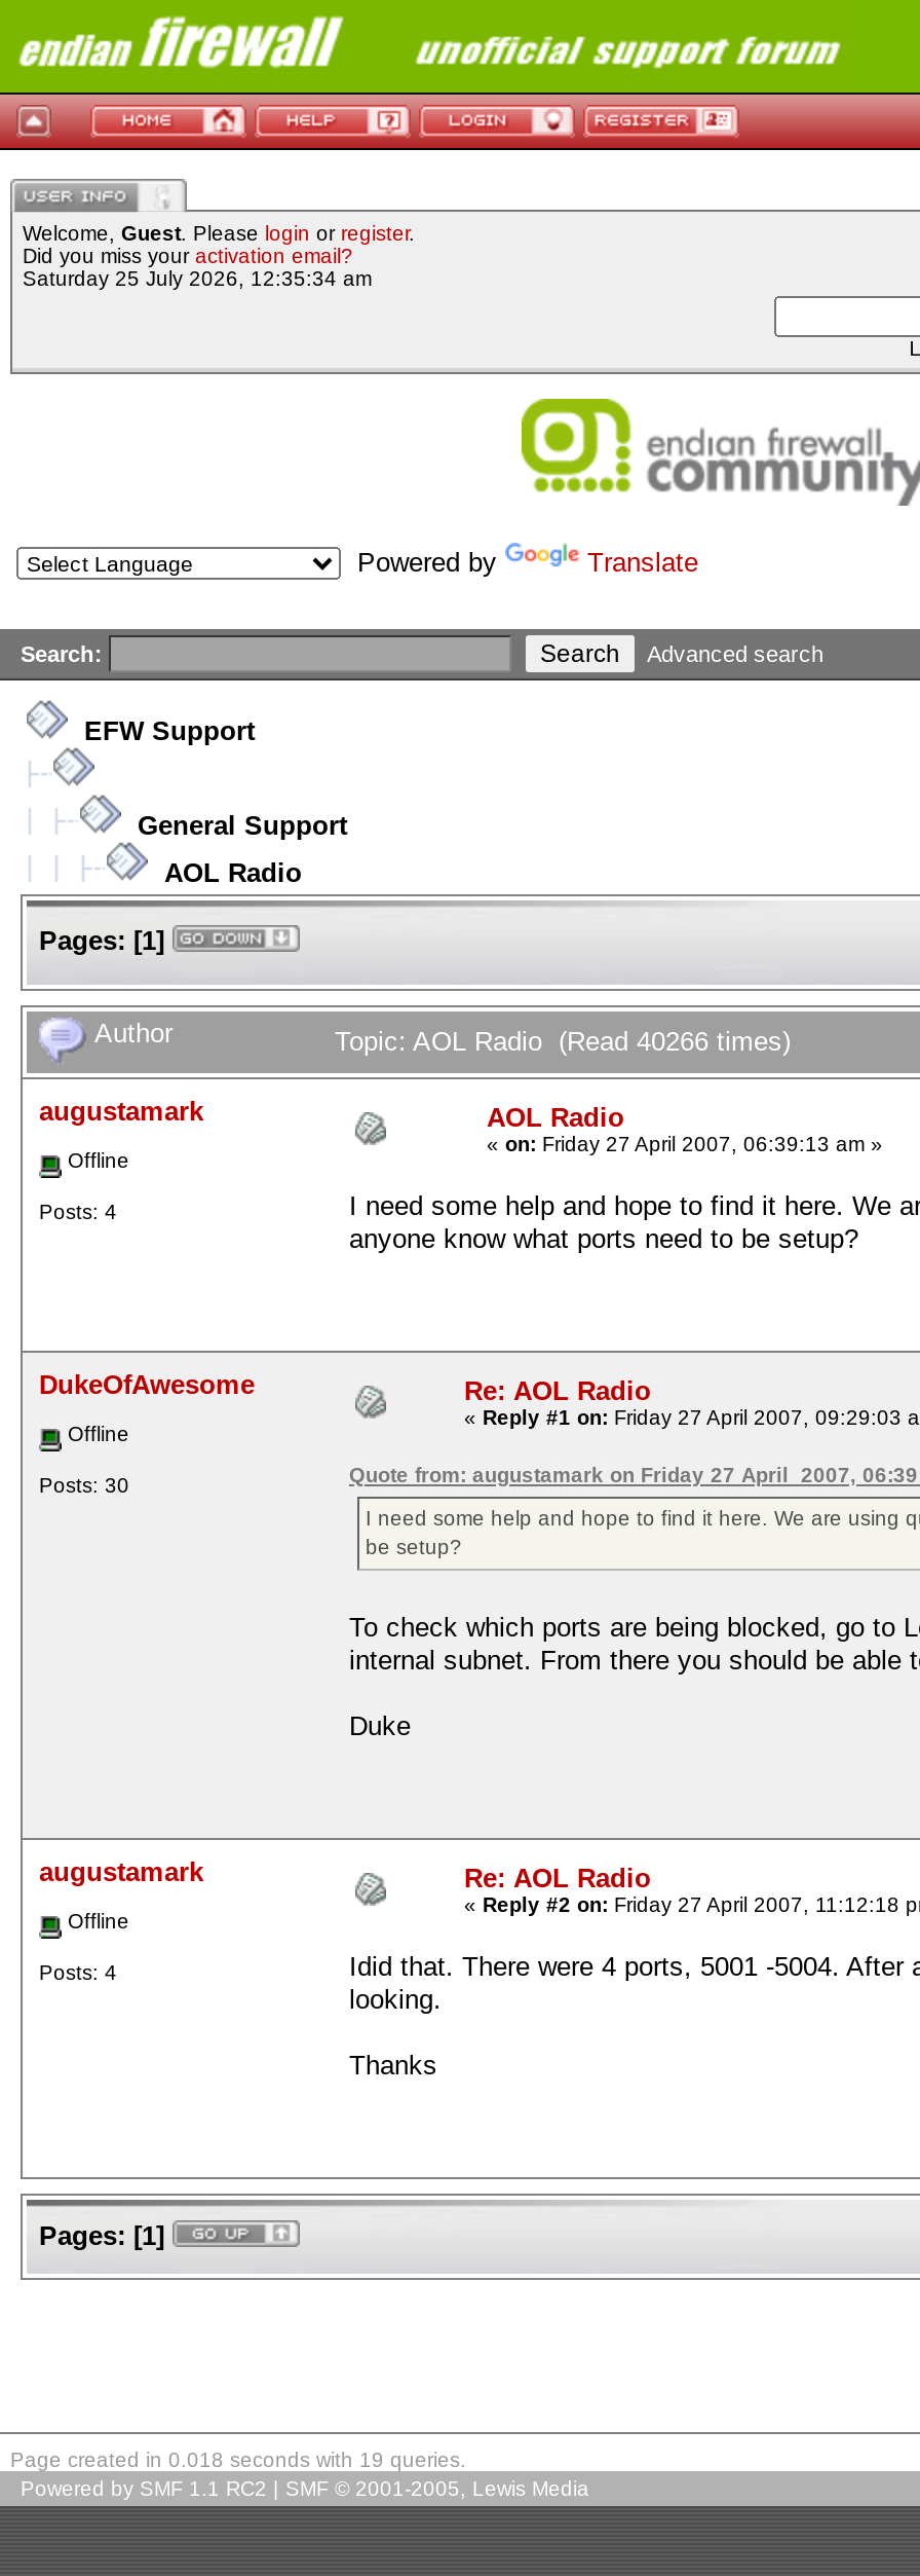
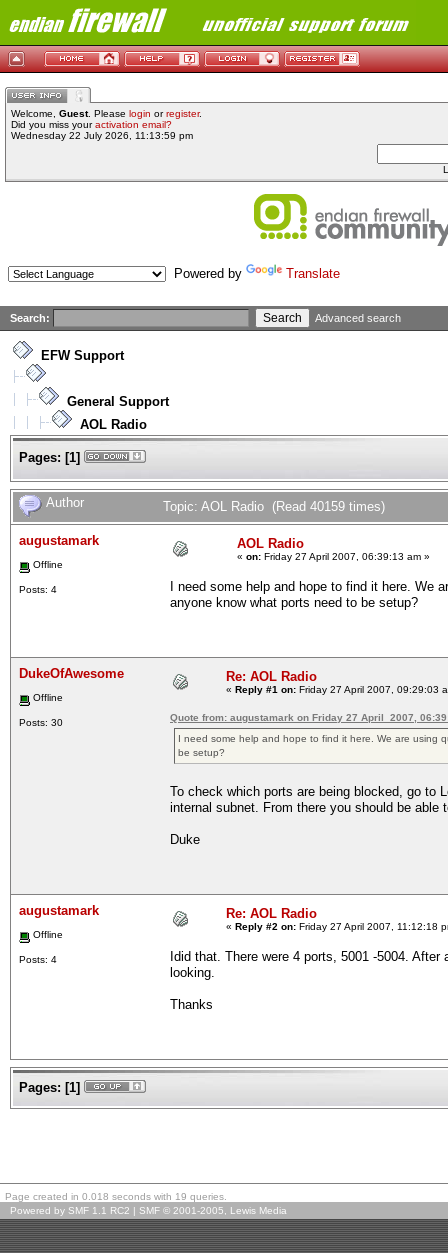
[23,267,372,290] Saturday 25 July 2026, 12:35:34 am -> [11,130,193,141] Wednesday 22 July 2026, 11:13:59 pm
[335,1026,791,1057] Topic: AOL Radio (Read 40266 times) -> [163,499,385,514] Topic: AOL Radio (Read 40159 times)

